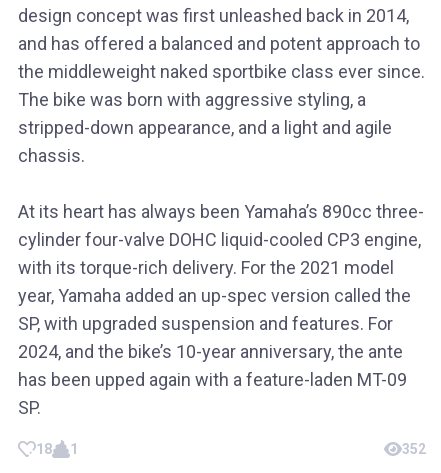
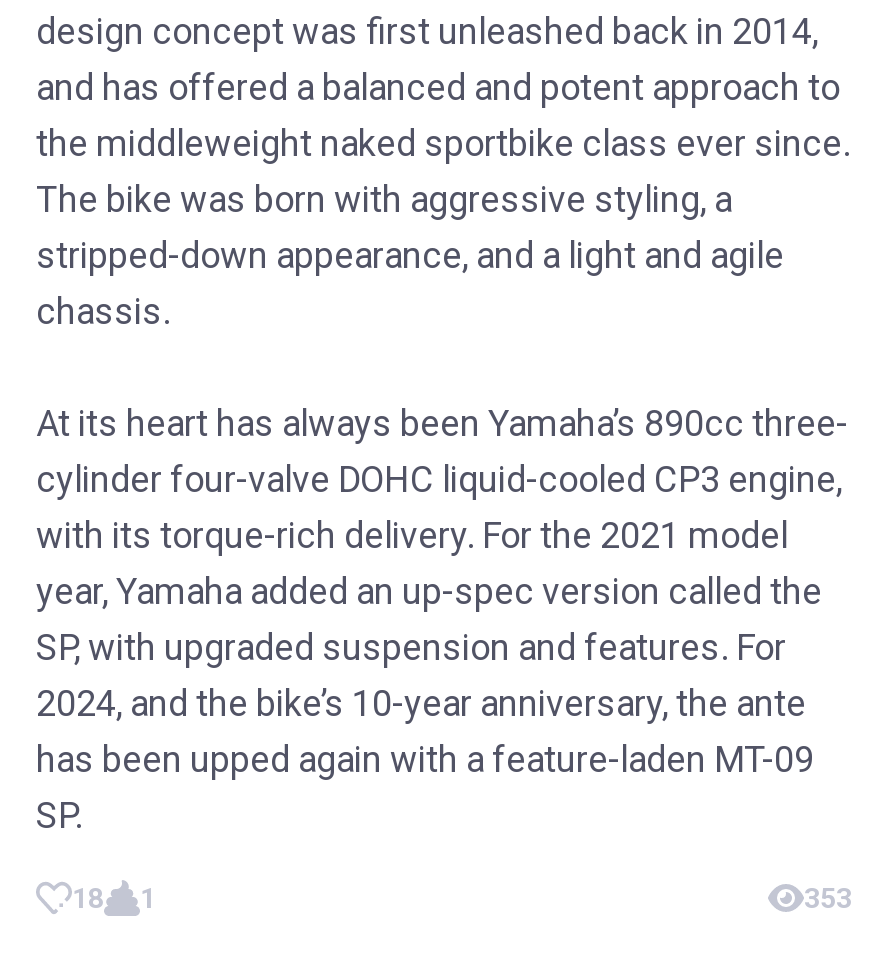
[402,441,426,457] 352 -> [804,882,852,914] 353

